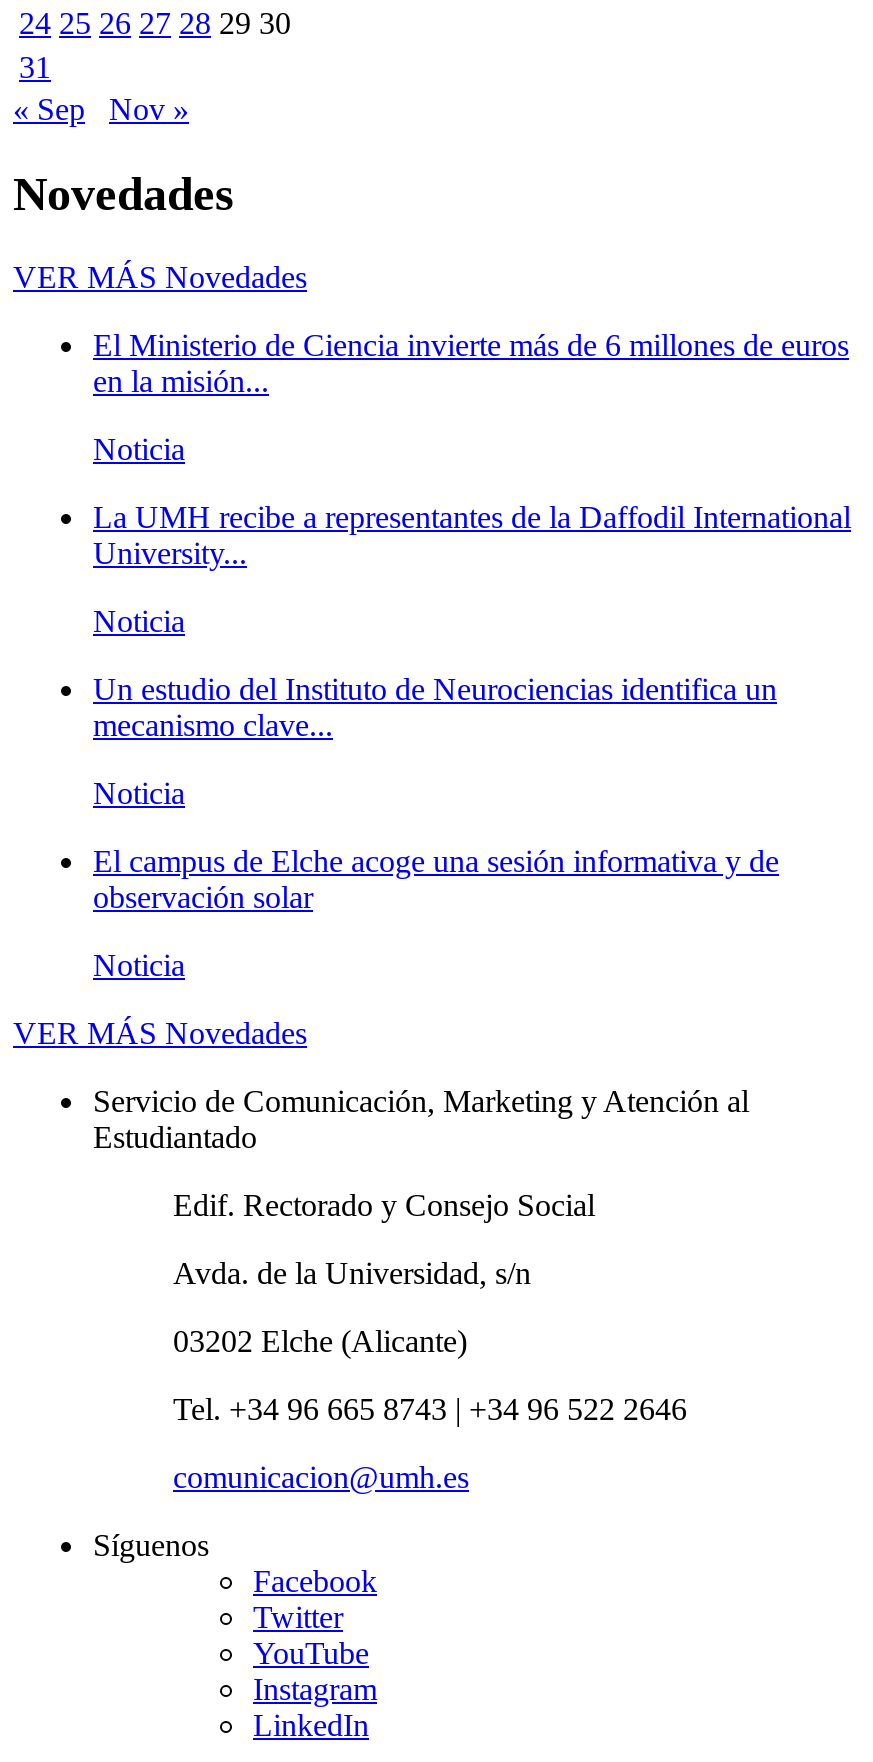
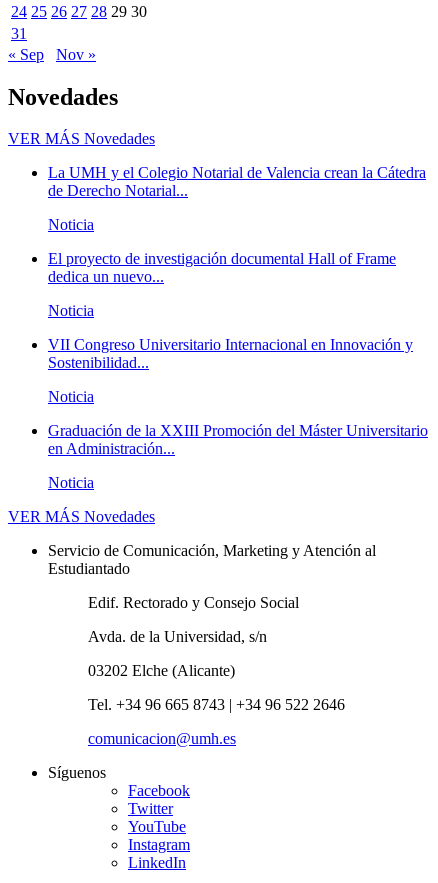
[93,329,849,399] El Ministerio de Ciencia invierte más de 6 millones de euros | en la misión... -> [48,164,426,199] La UMH y el Colegio Notarial de Valencia crean la Cátedra | de Derecho Notarial...
[93,501,851,571] La UMH recibe a representantes de la Daffodil International | University... -> [48,250,396,285] El proyecto de investigación documental Hall of Frame | dedica un nuevo...
[93,673,777,743] Un estudio del Instituto de Neurociencias identifica un | mecanismo clave... -> [48,336,413,371] VII Congreso Universitario Internacional en Innovación y | Sostenibilidad...
[93,845,779,915] El campus de Elche acoge una sesión informativa y de | observación solar -> [48,422,428,457] Graduación de la XXIII Promoción del Máster Universitario | en Administración...

